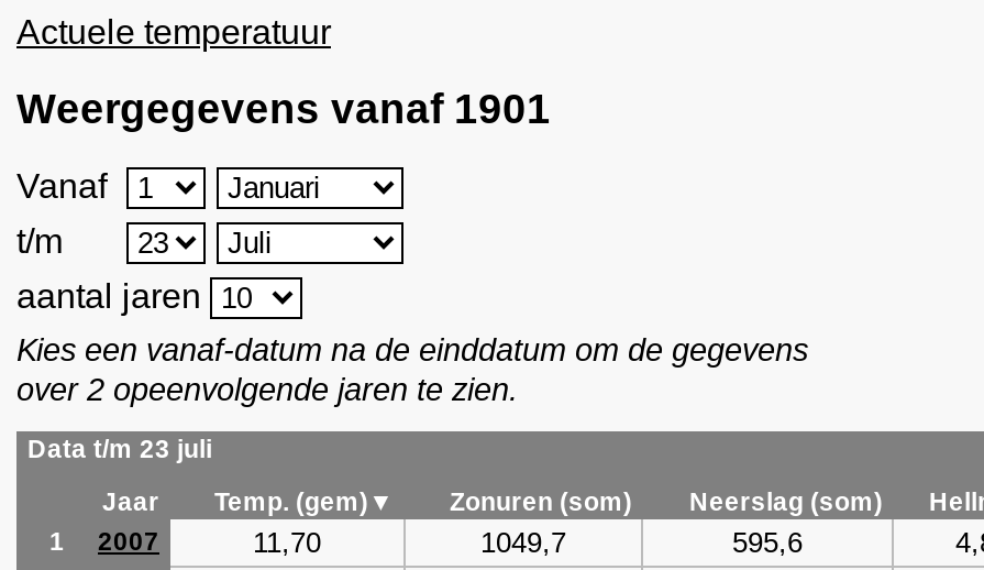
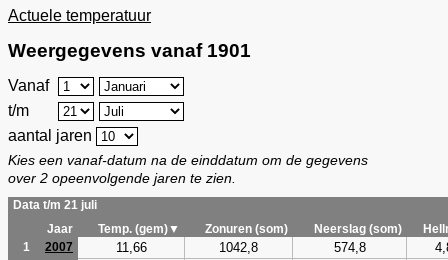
[27,435,212,462] Data t/m 23 juli -> [13,199,97,211] Data t/m 21 juli
[253,525,321,558] 11,70 -> [115,240,146,255] 11,66
[480,525,566,558] 1049,7 -> [219,240,258,255] 1042,8
[732,525,803,558] 595,6 -> [333,240,365,255] 574,8

